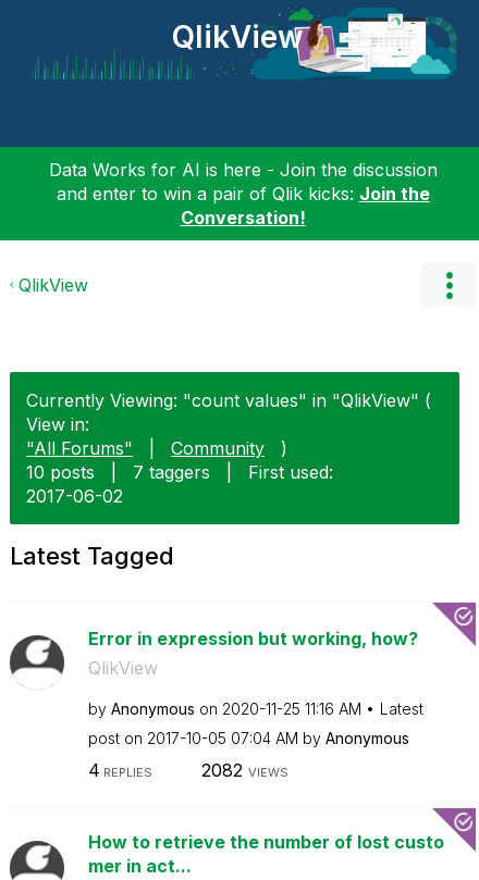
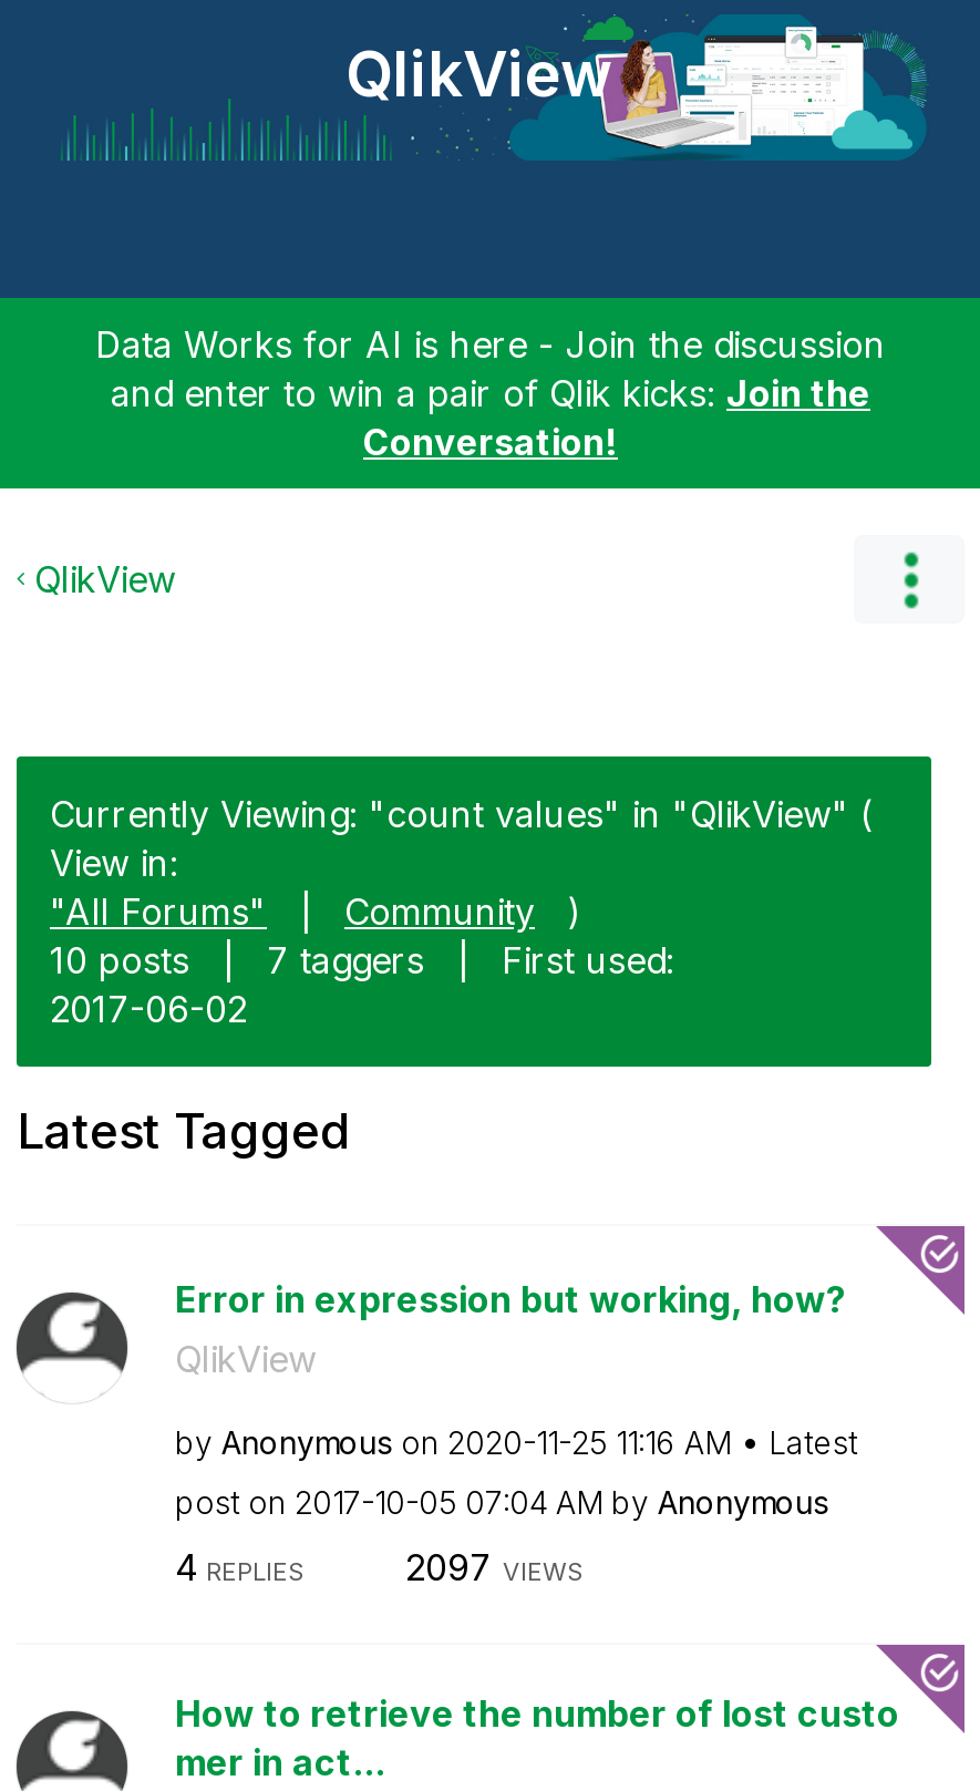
[201,759,288,780] 2082 VIEWS -> [405,1544,585,1588] 2097 VIEWS

